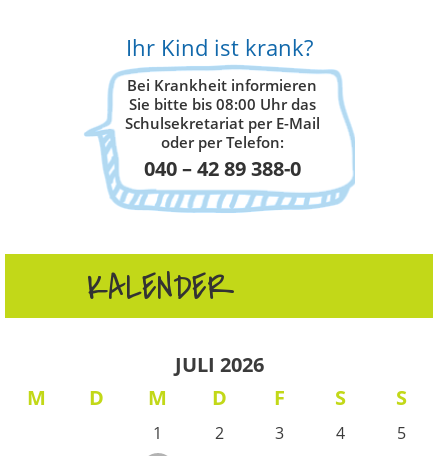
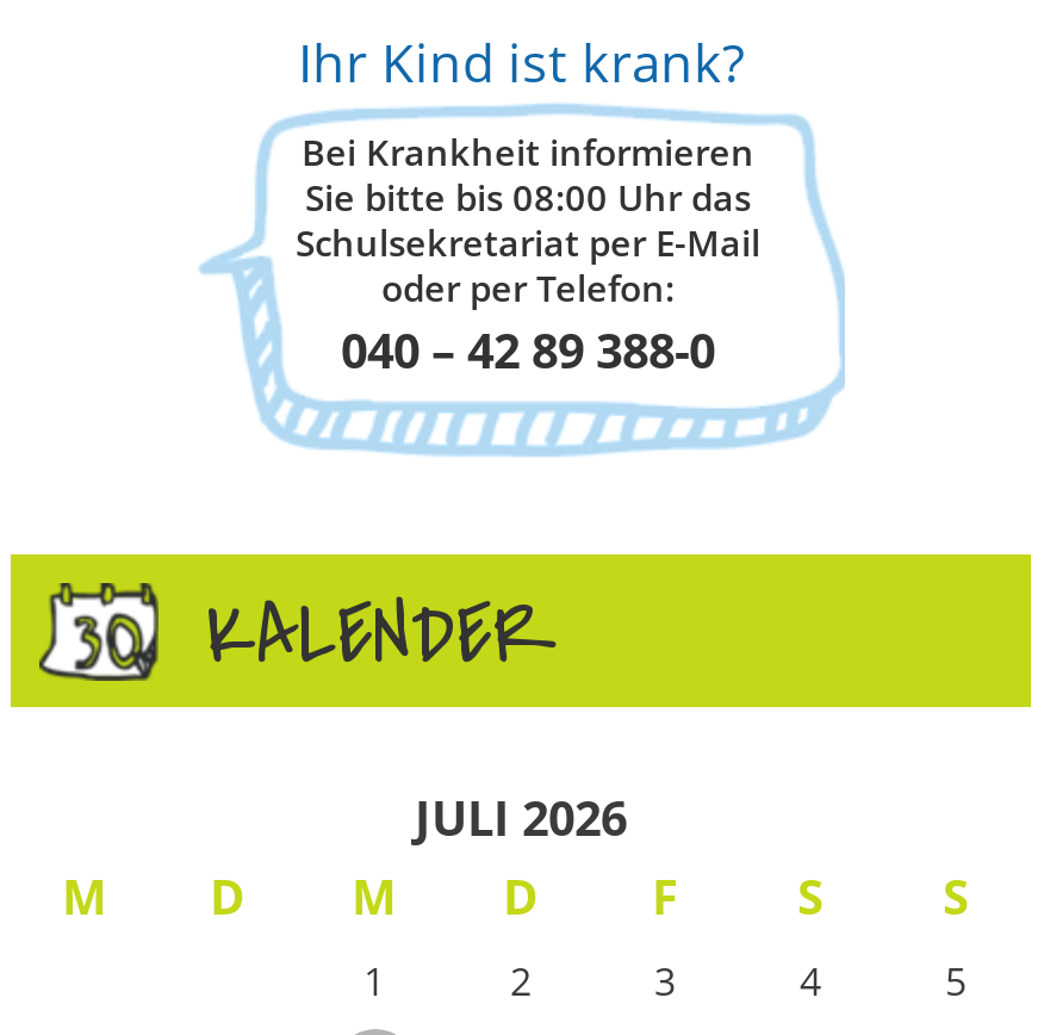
none -> [37,580,161,682] [image]

